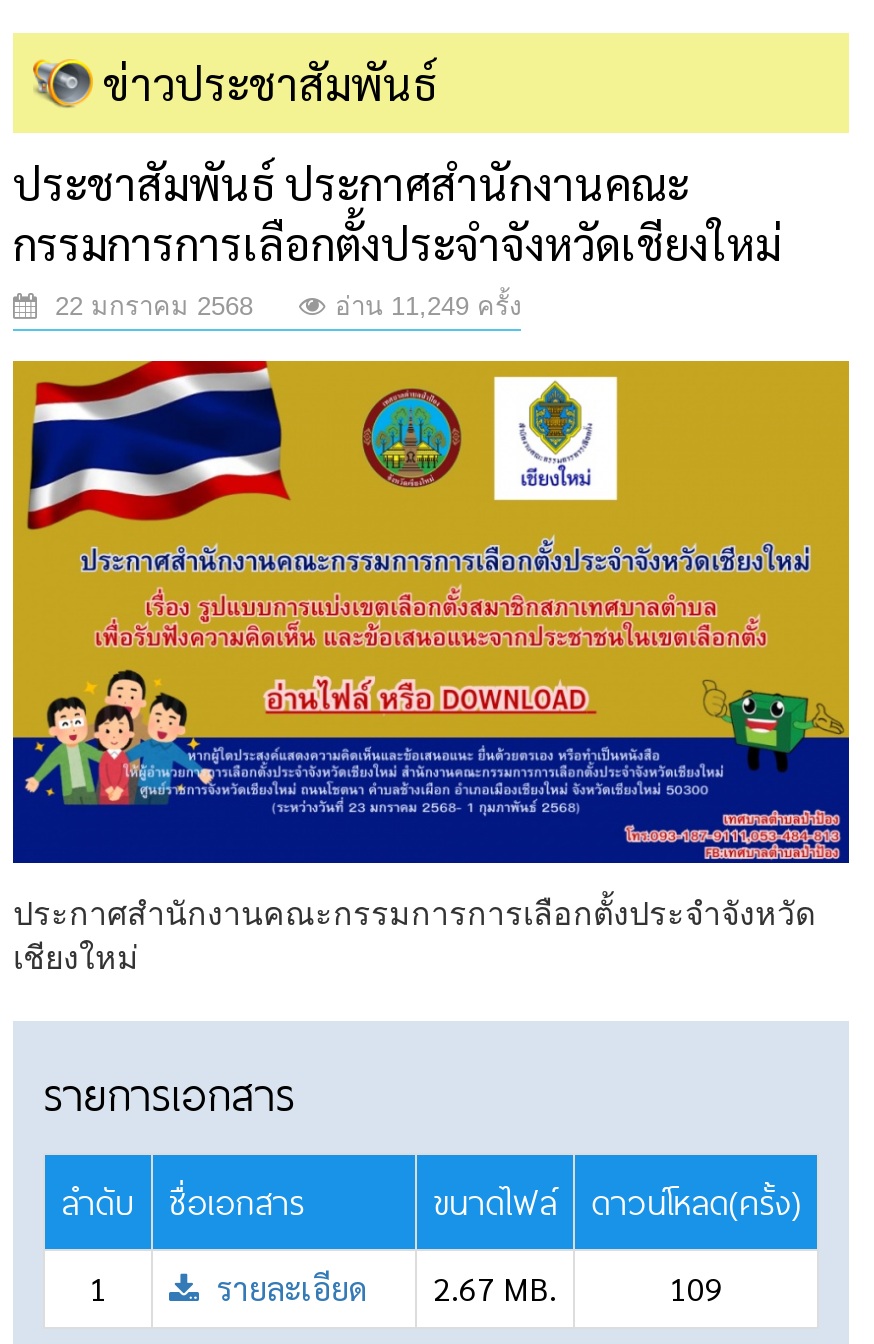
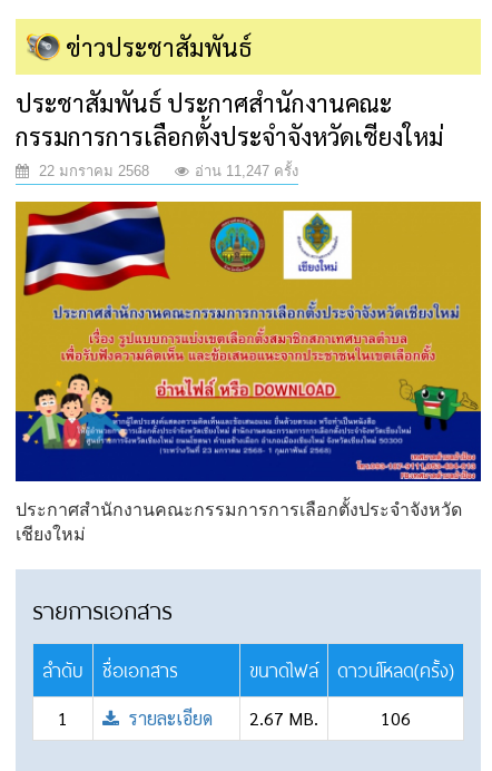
[335,291,521,321] อ่าน 11,249 ครั้ง -> [195,163,298,180] อ่าน 11,247 ครั้ง
[669,1267,723,1309] 109 -> [381,706,411,730] 106

